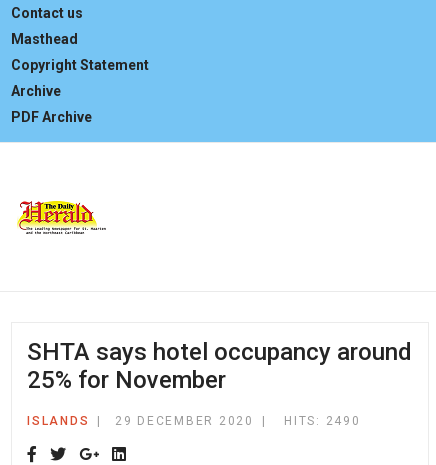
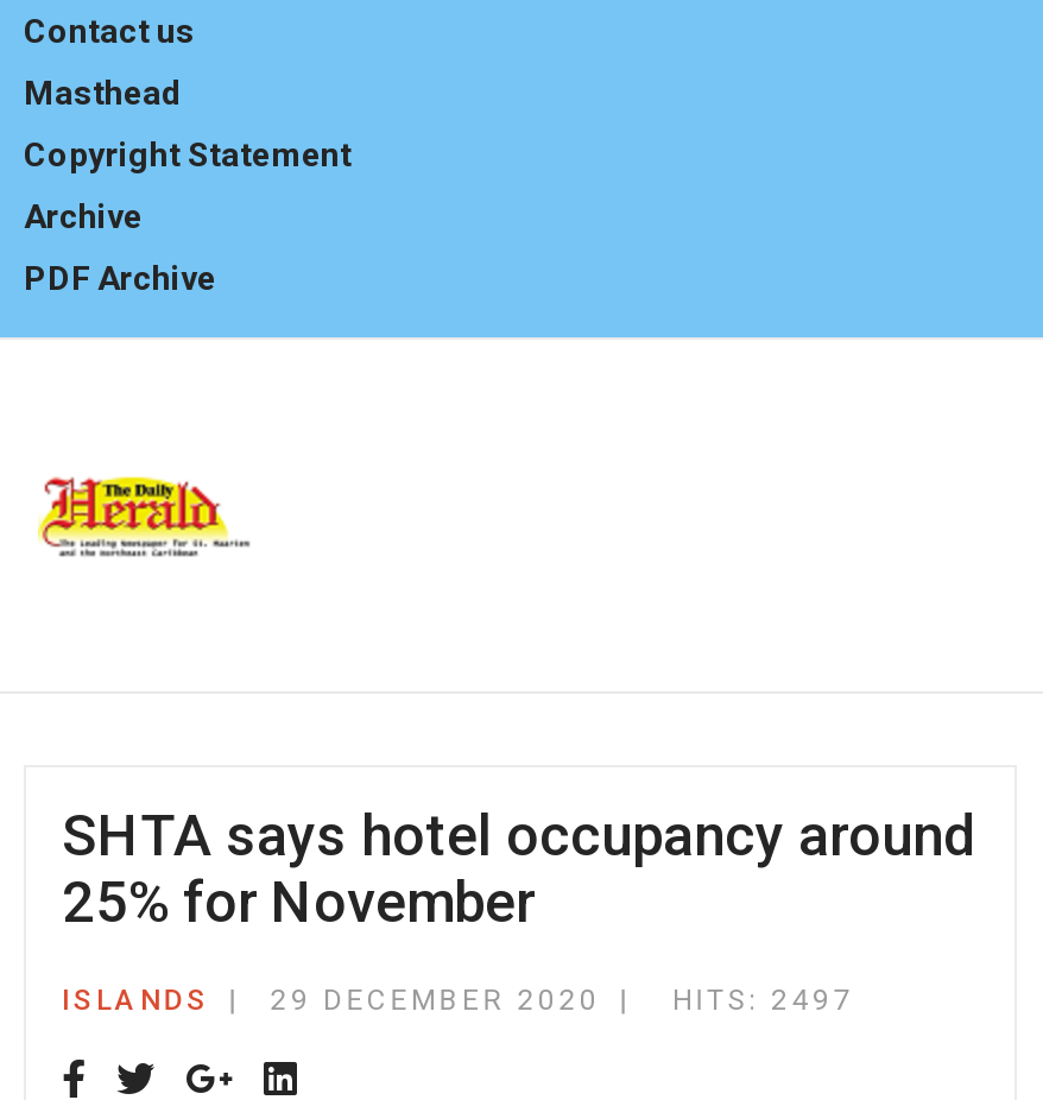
[284,414,360,428] HITS: 2490 -> [672,984,854,1017] HITS: 2497

